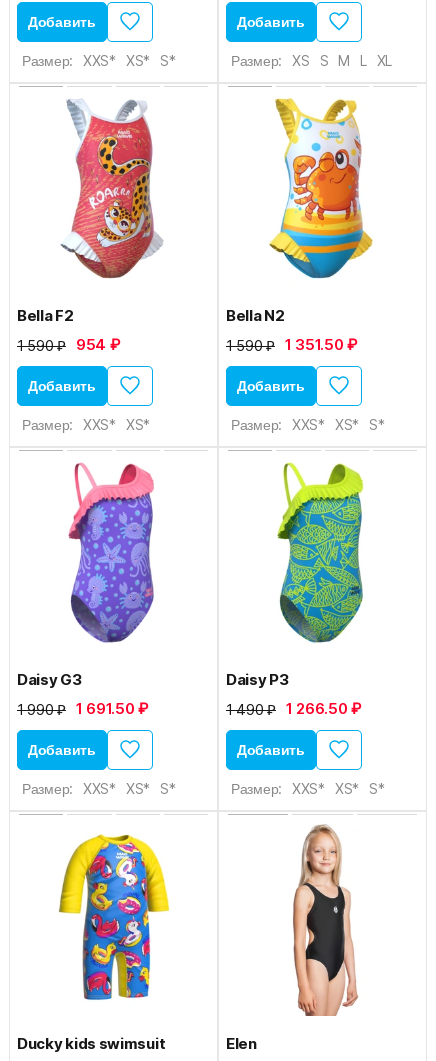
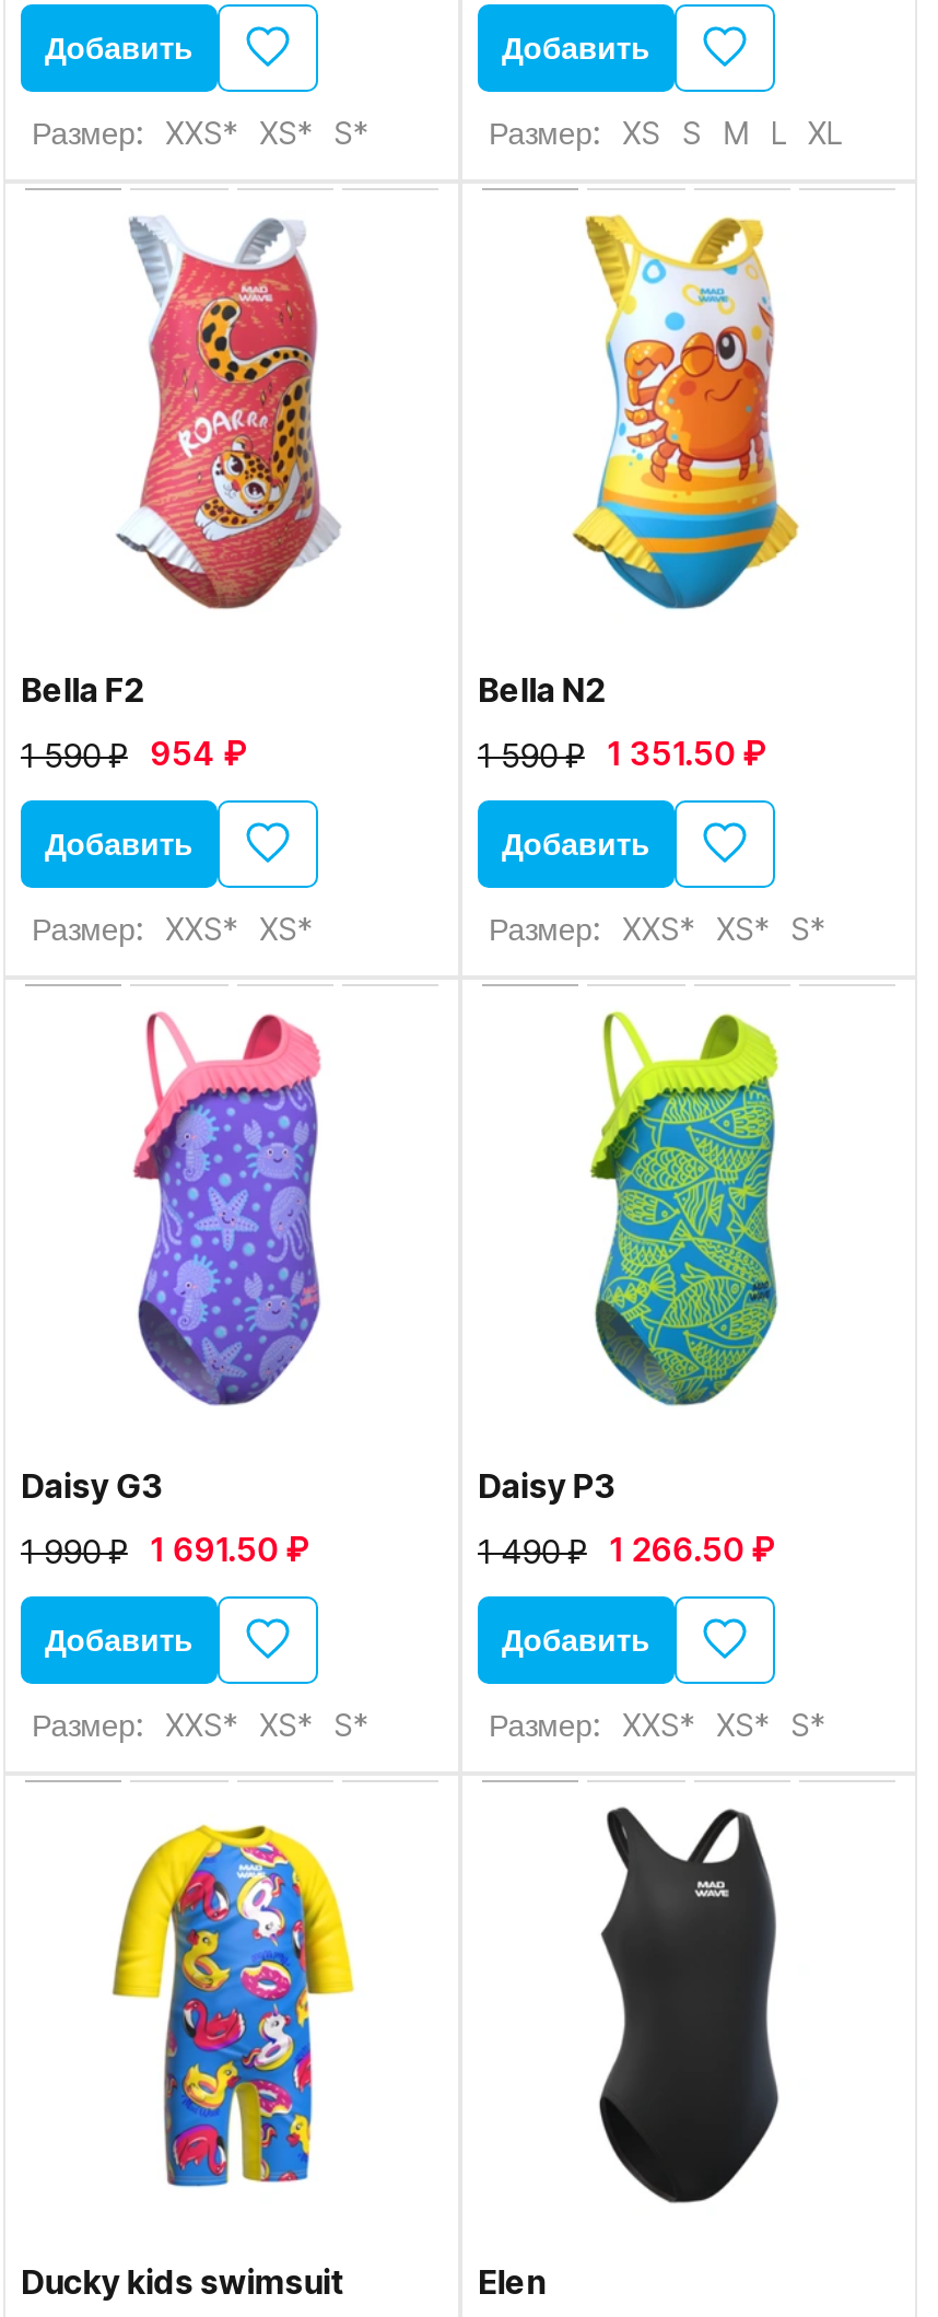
[282,824,363,1017] [image] -> [598,1804,779,2222] [image]

